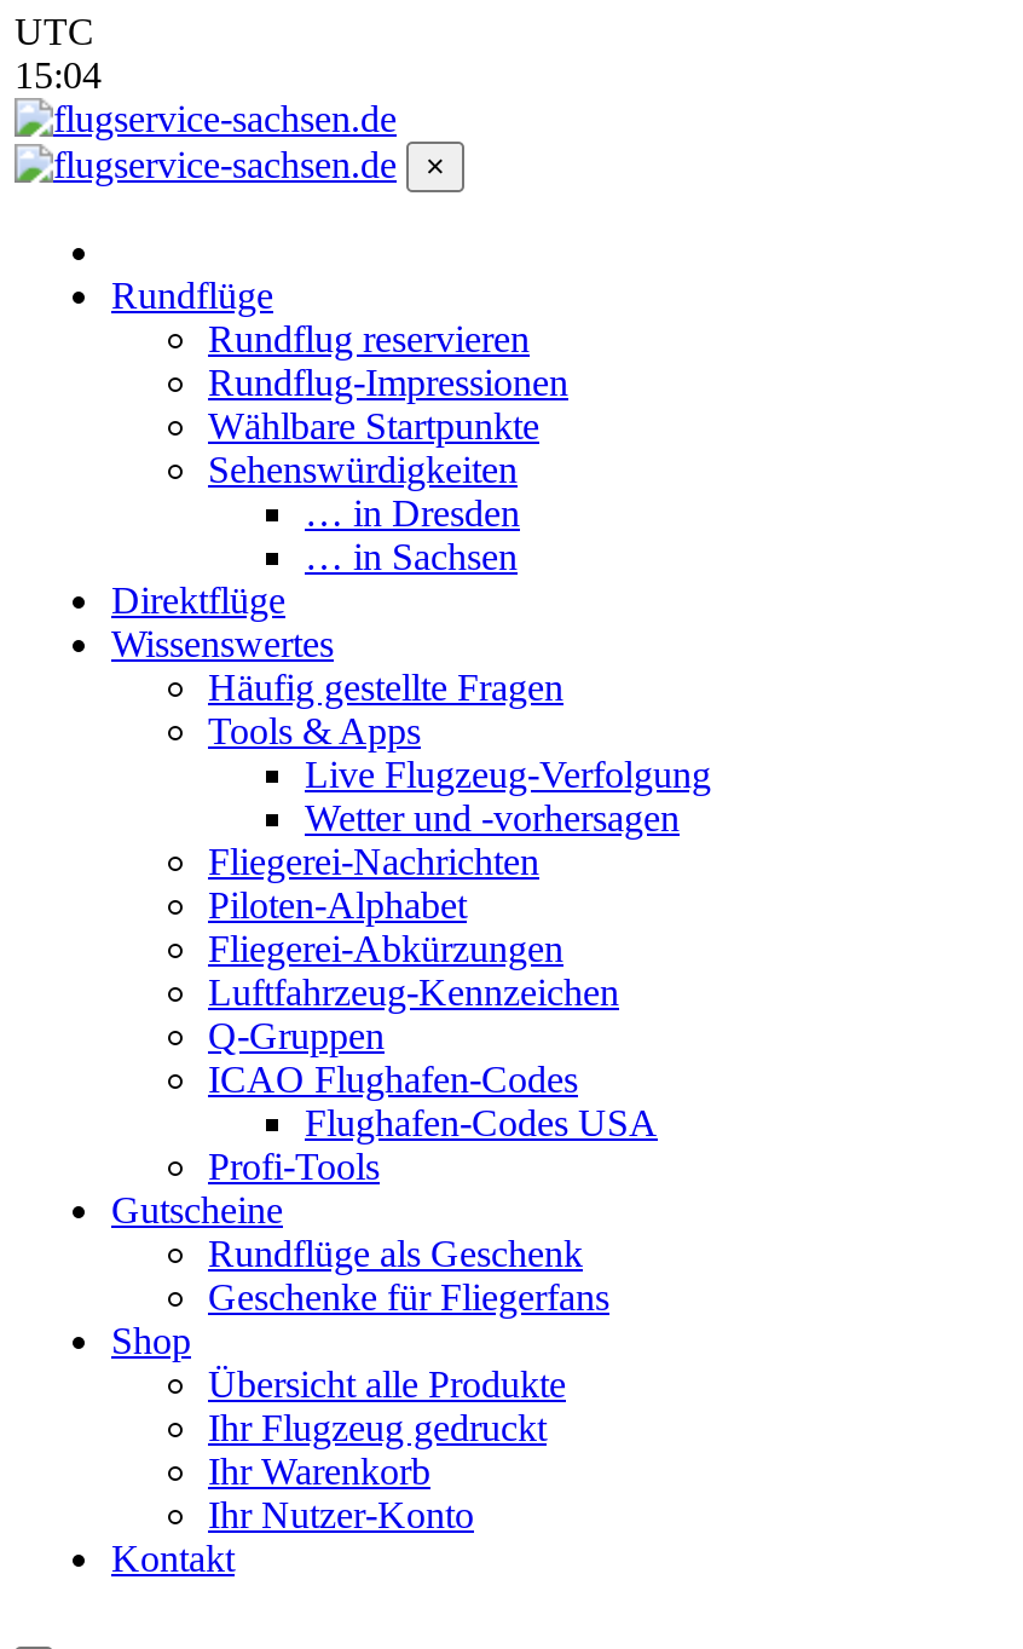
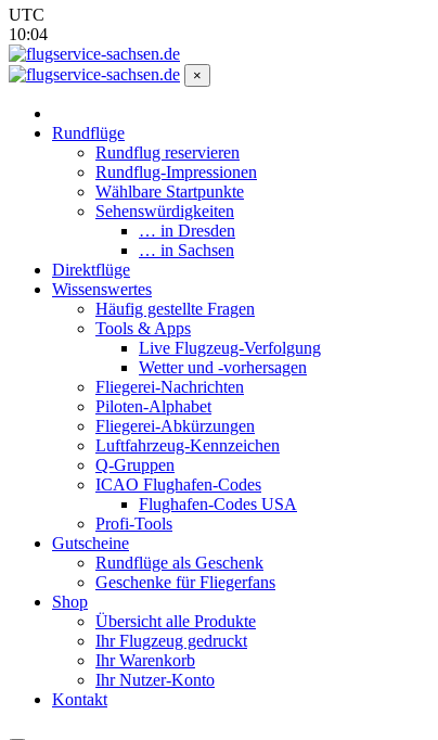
[15,54,102,96] 15:04 -> [9,25,48,43] 10:04

